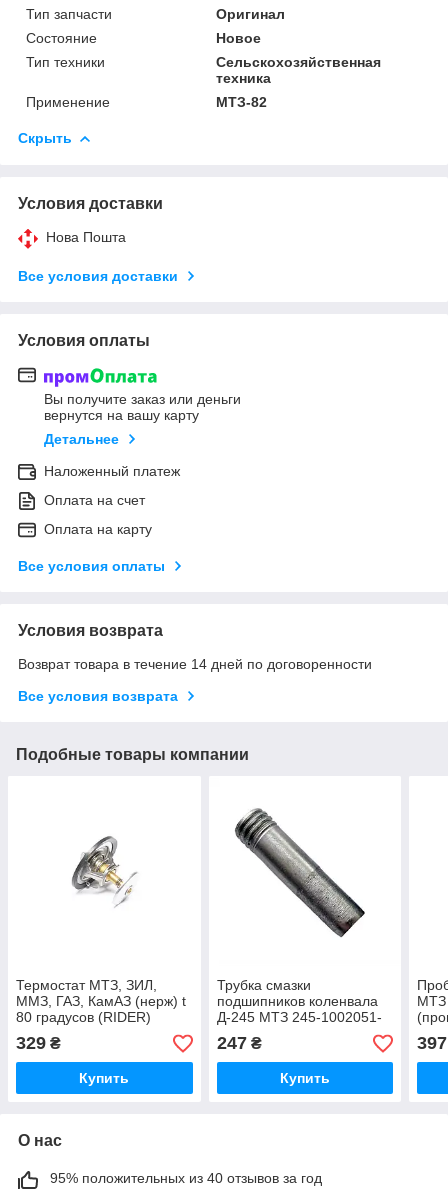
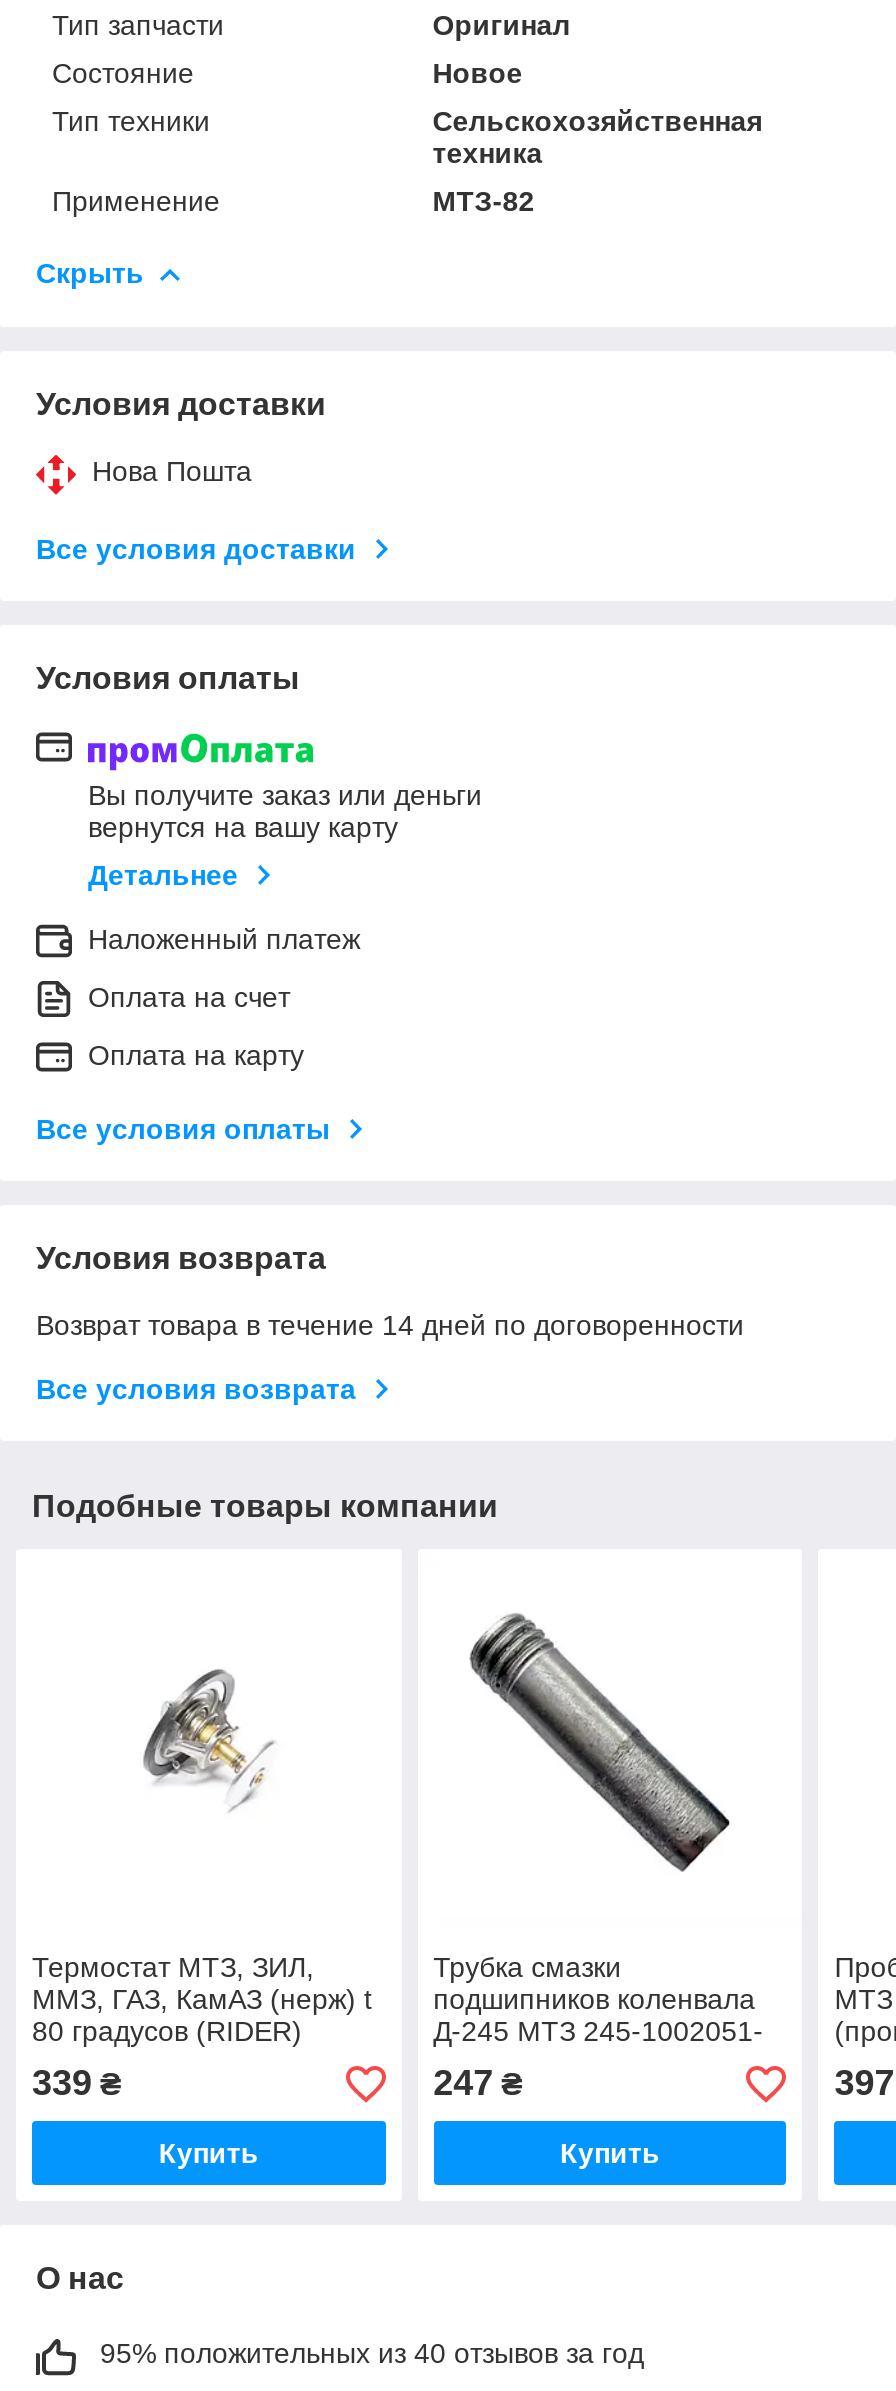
[16,1033,61,1053] 329 ₴ -> [32,2063,122,2103] 339 ₴

